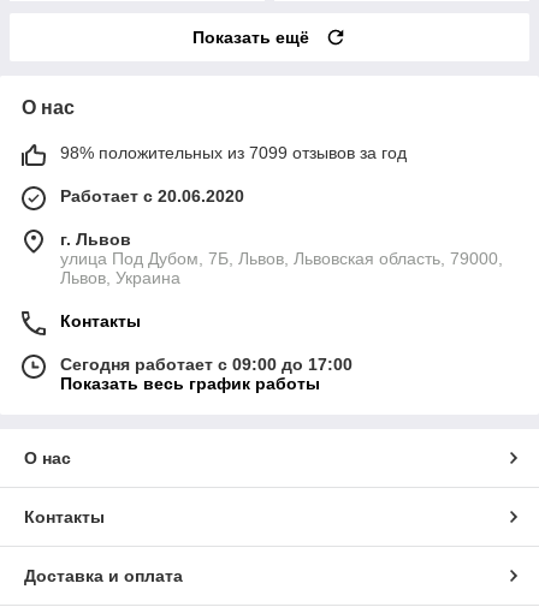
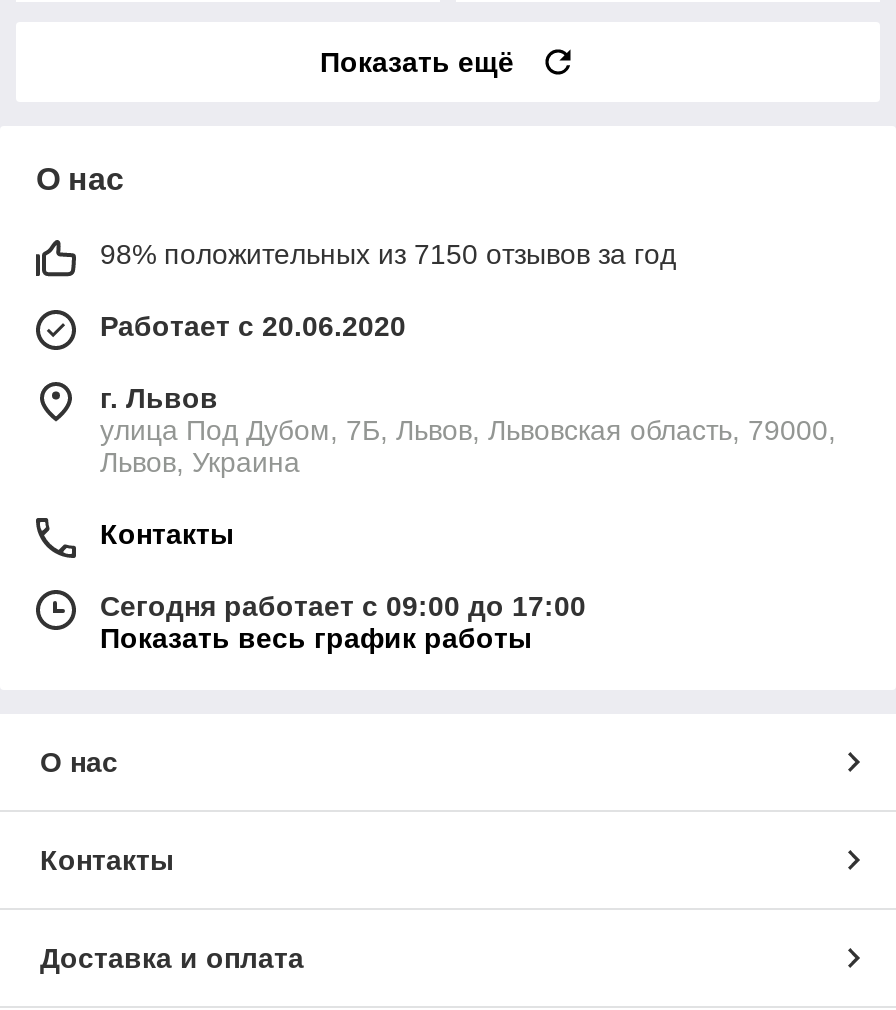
[60,144,407,163] 98% положительных из 7099 отзывов за год -> [100,239,676,271] 98% положительных из 7150 отзывов за год

